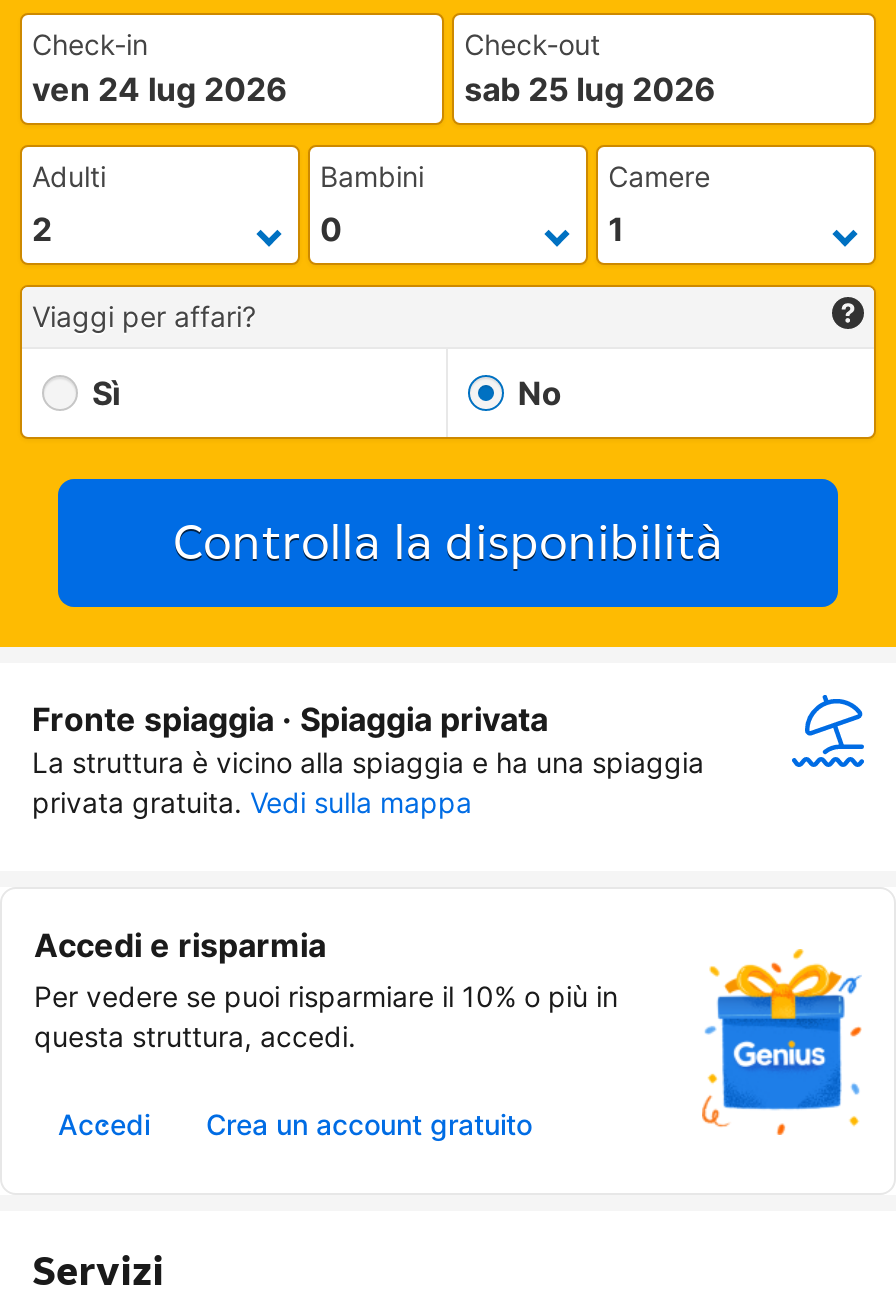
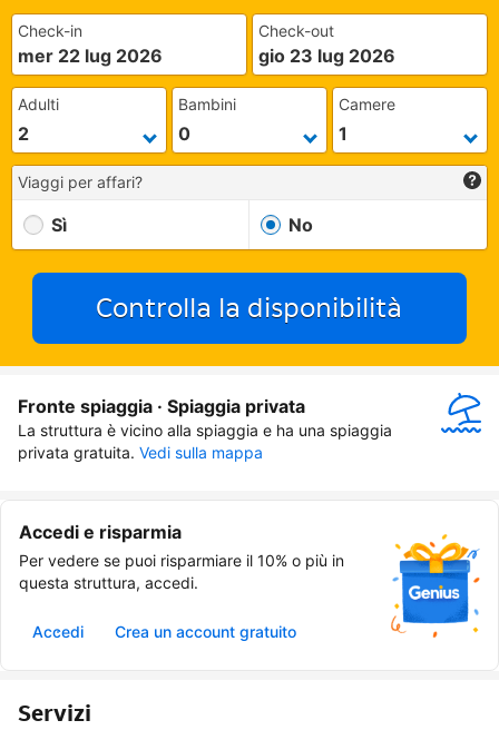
[32,69,288,109] ven 24 lug 2026 -> [18,45,163,67] mer 22 lug 2026
[464,69,716,109] sab 25 lug 2026 -> [259,45,396,67] gio 23 lug 2026

